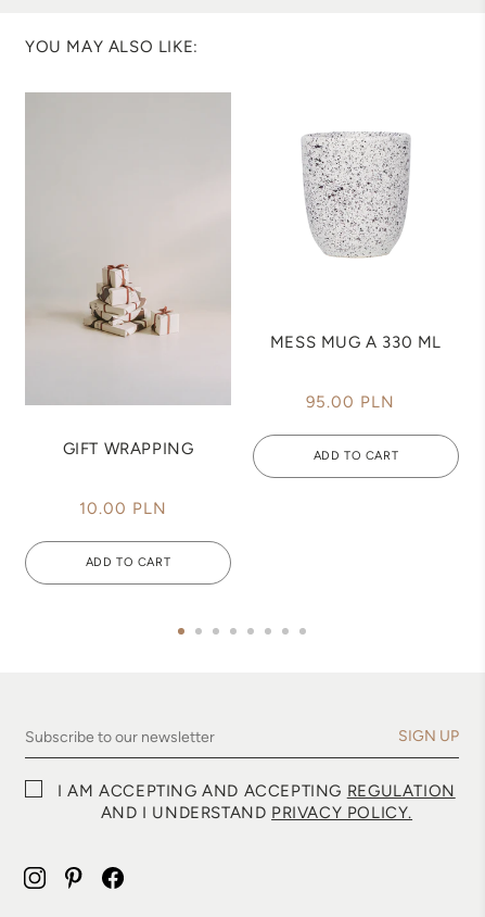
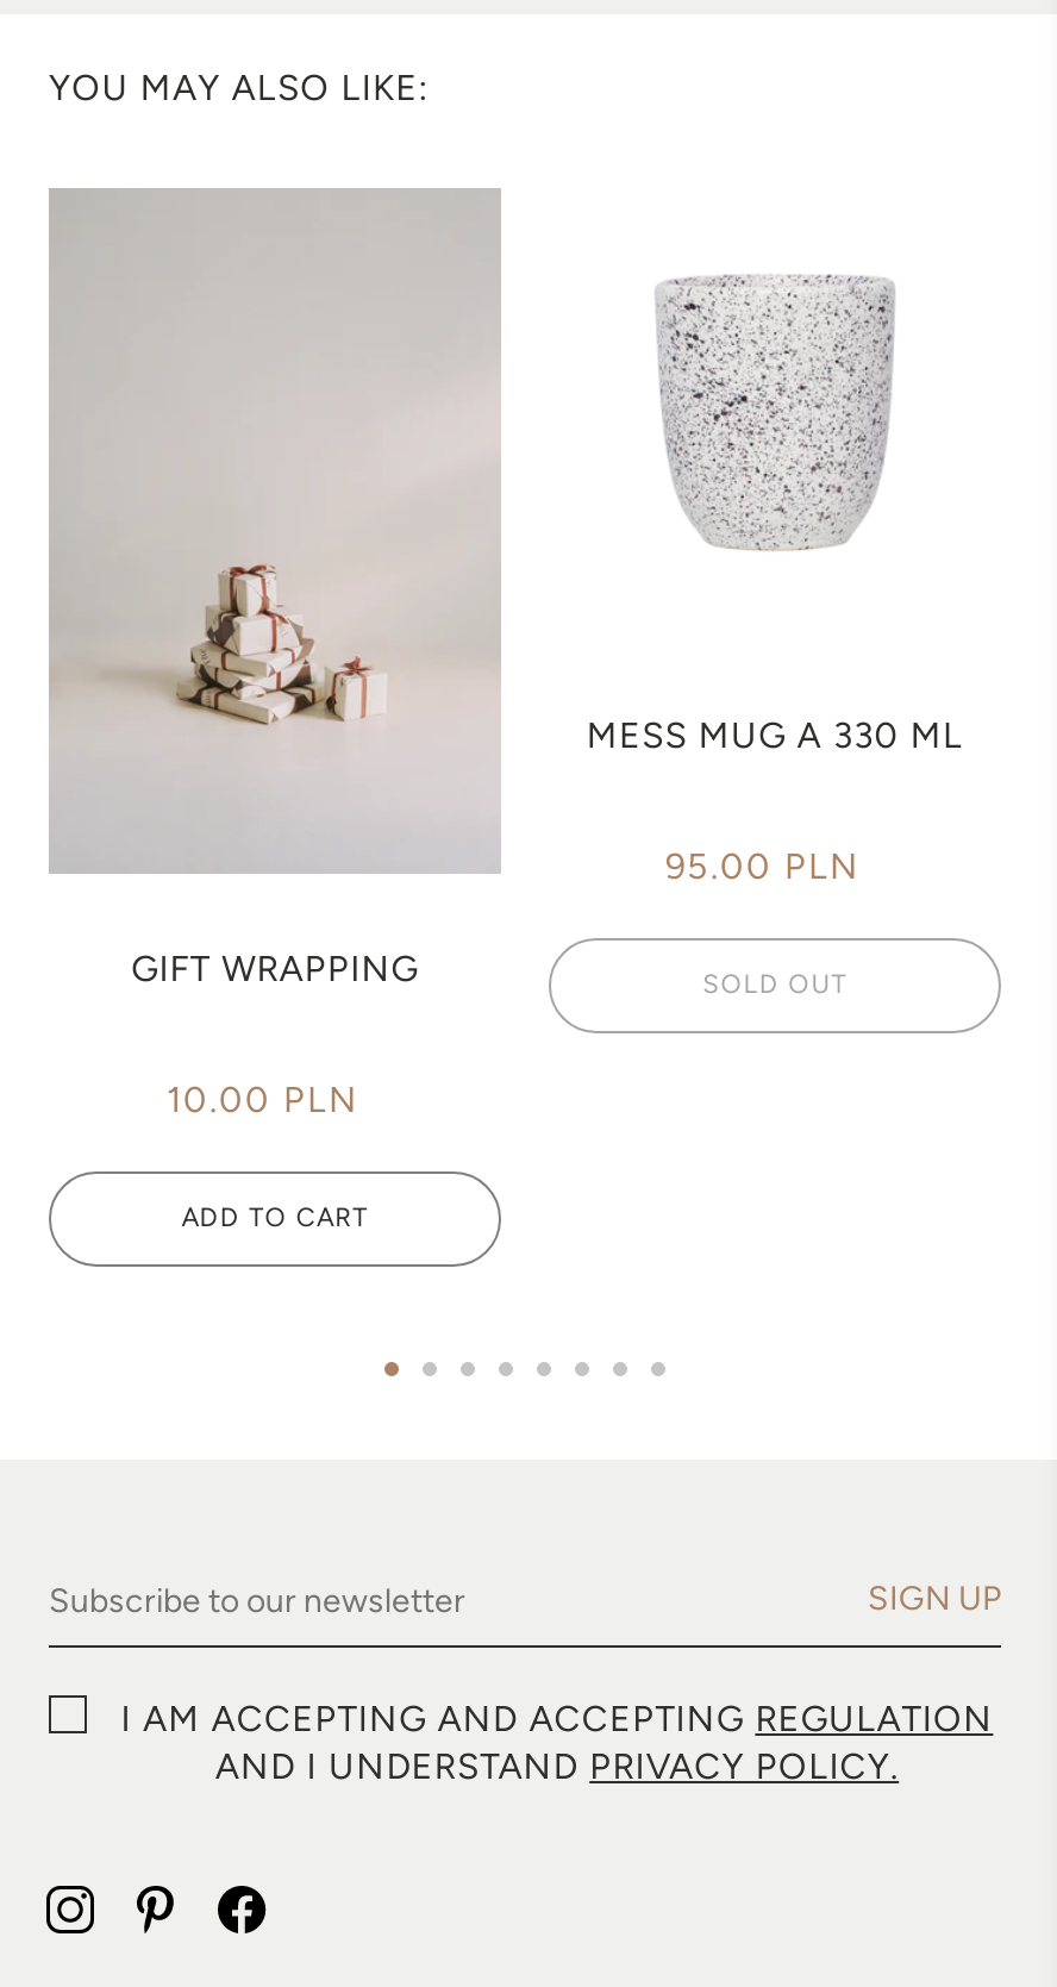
[313,449,399,463] ADD TO CART -> [703,970,847,1001] SOLD OUT

